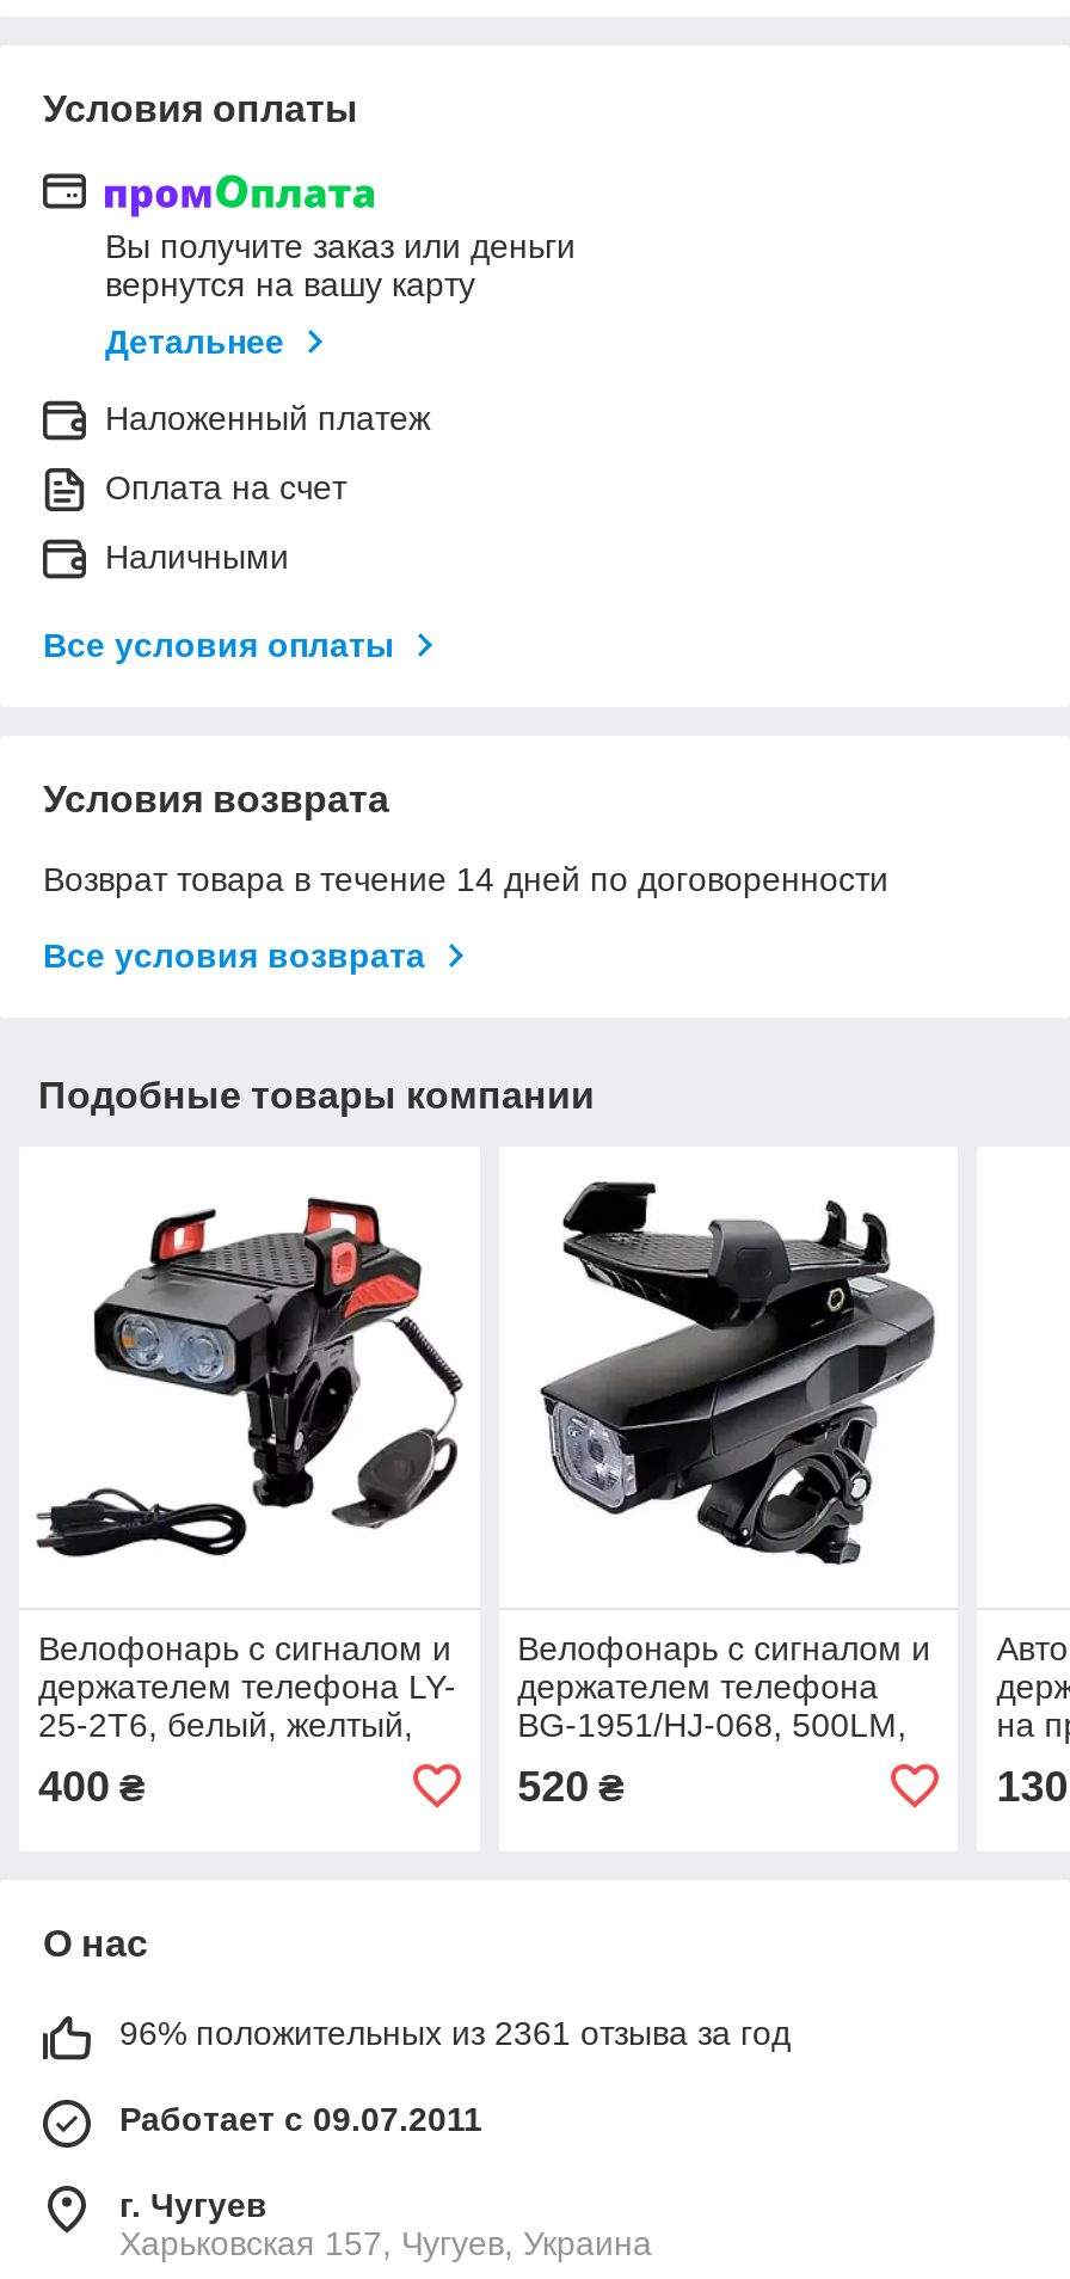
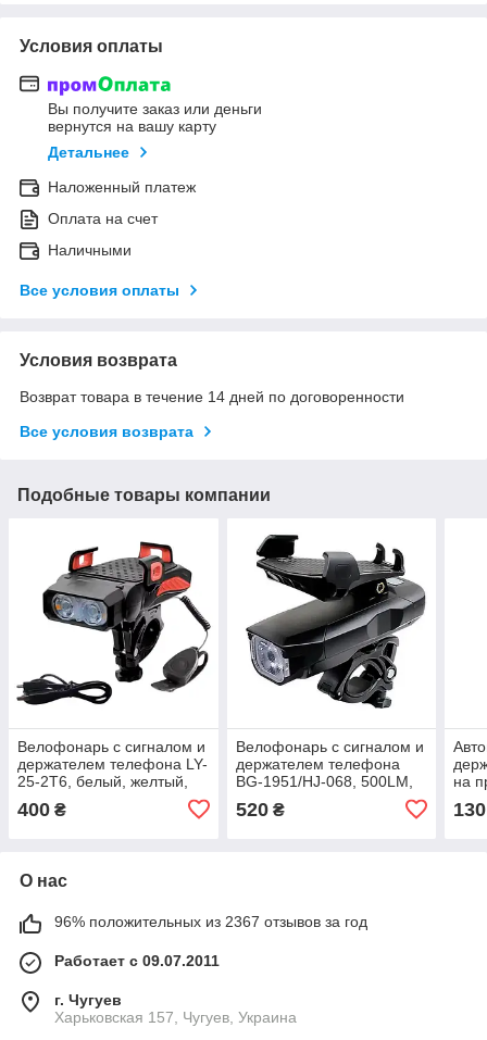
[119,2013,791,2052] 96% положительных из 2361 отзыва за год -> [54,913,367,930] 96% положительных из 2367 отзывов за год

